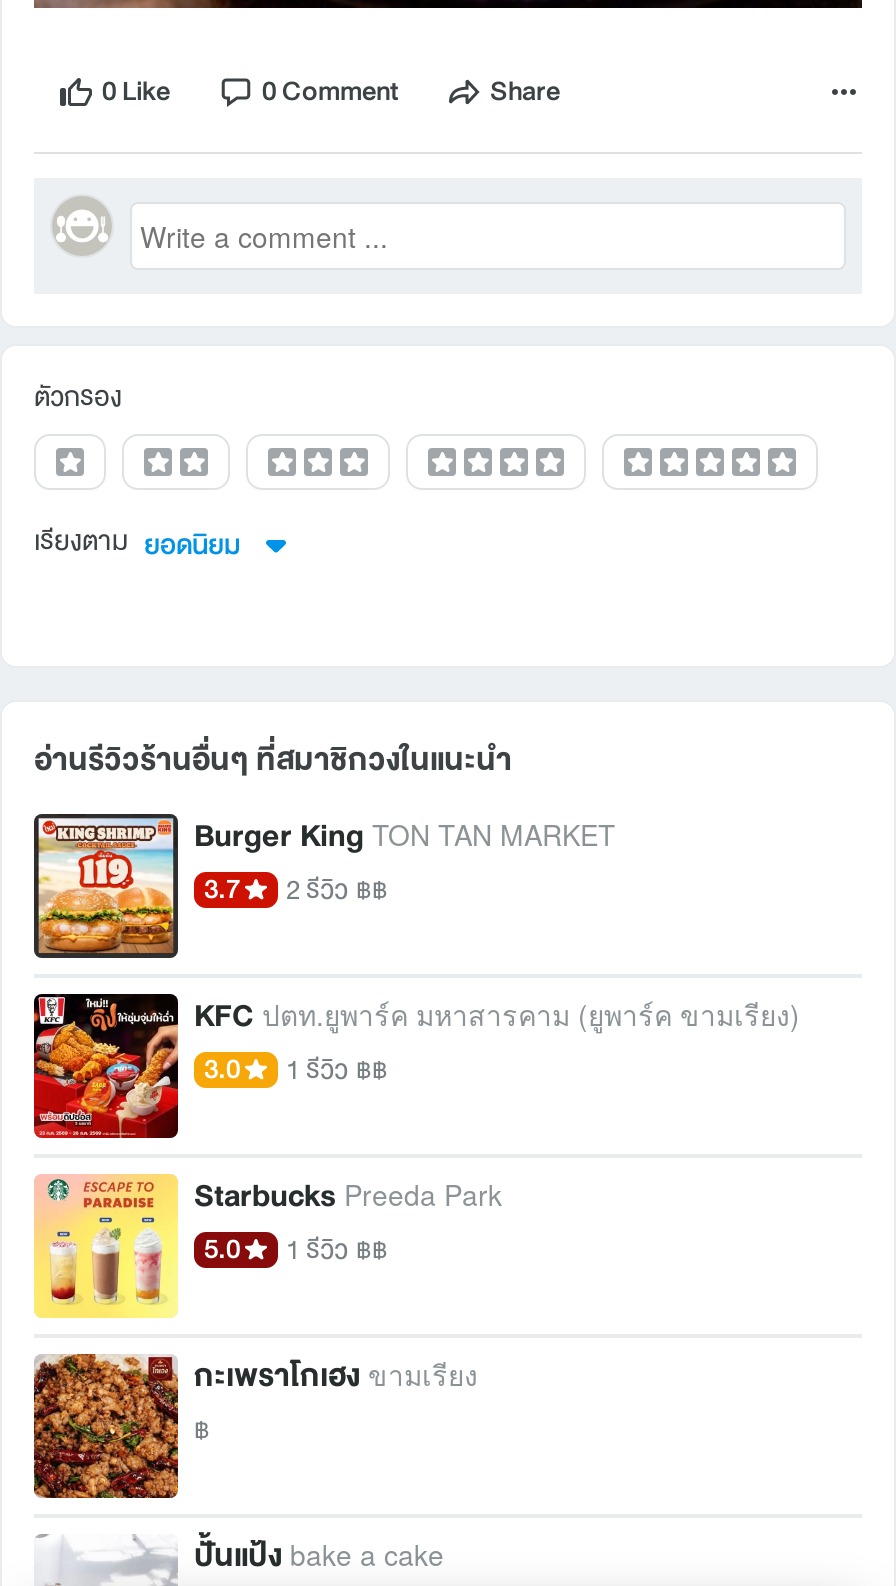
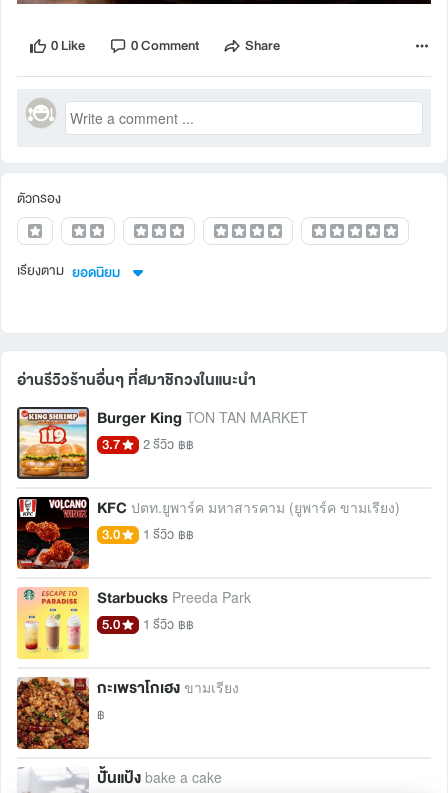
[32,994,180,1140] [image] -> [16,497,90,570] [image]

